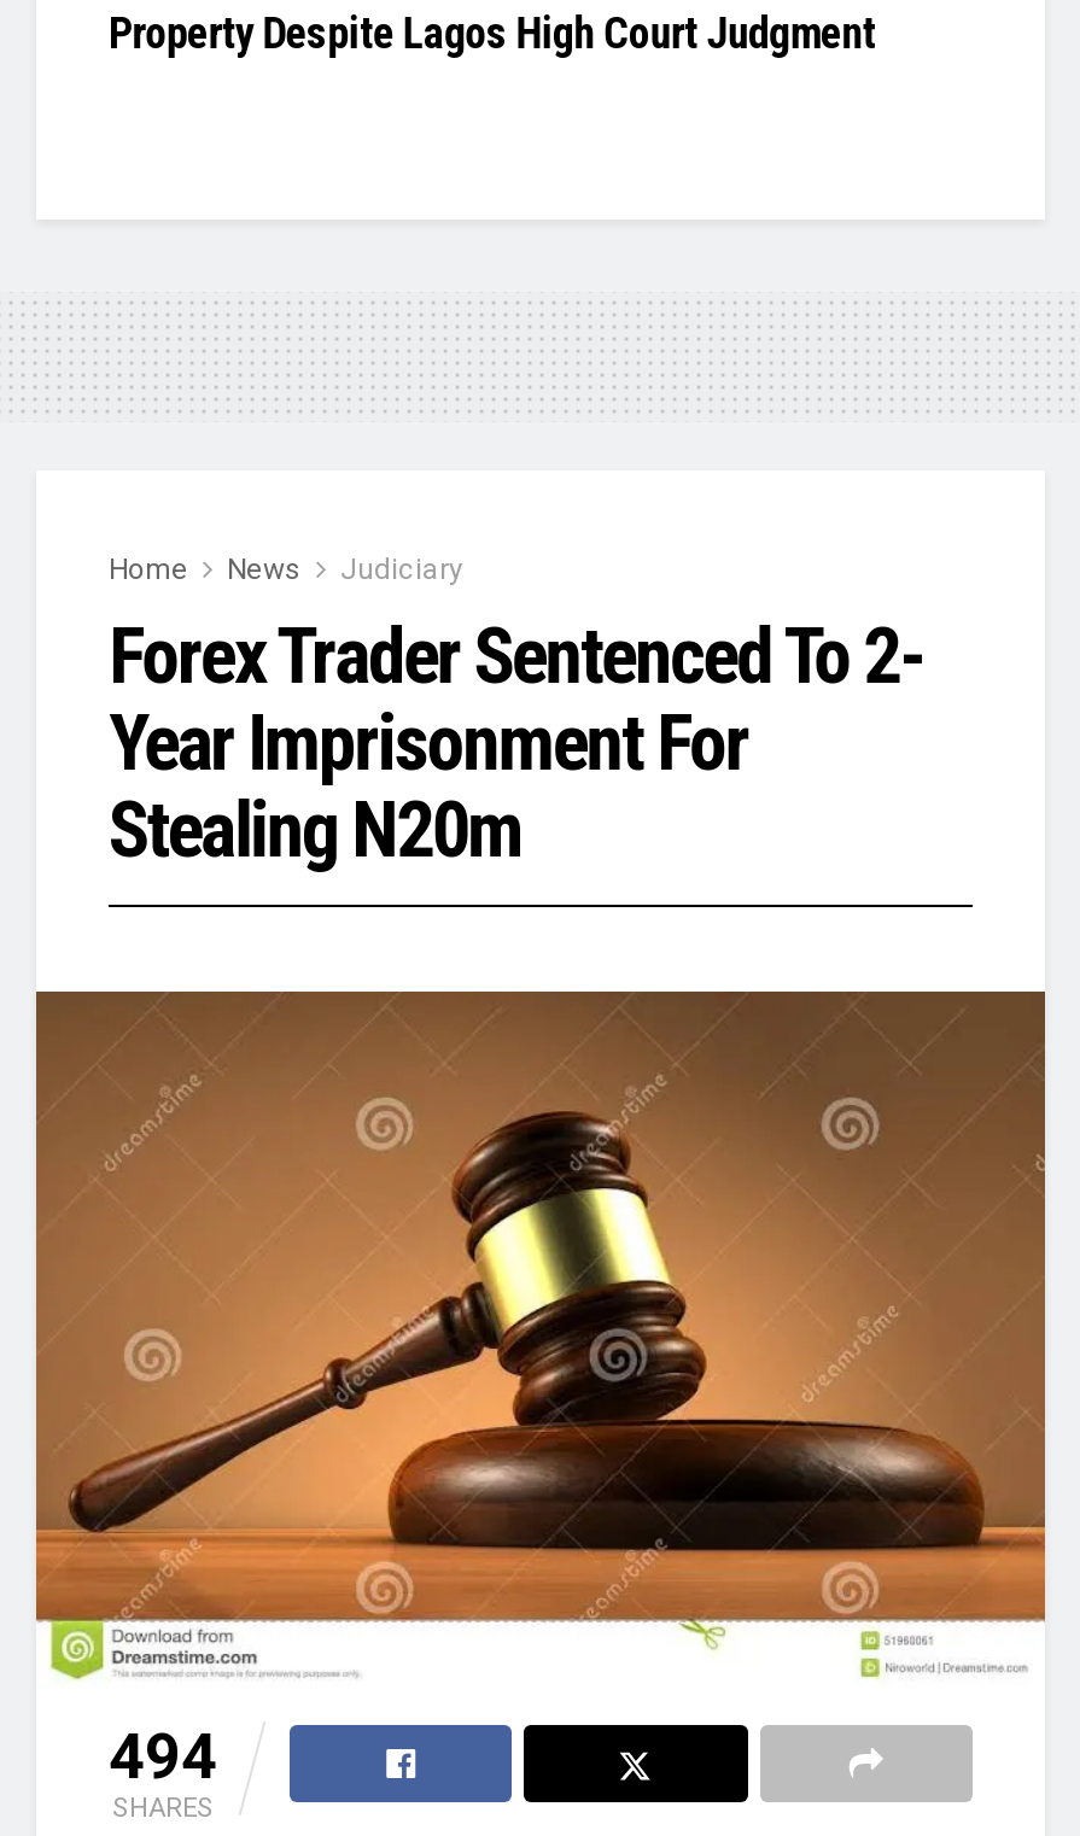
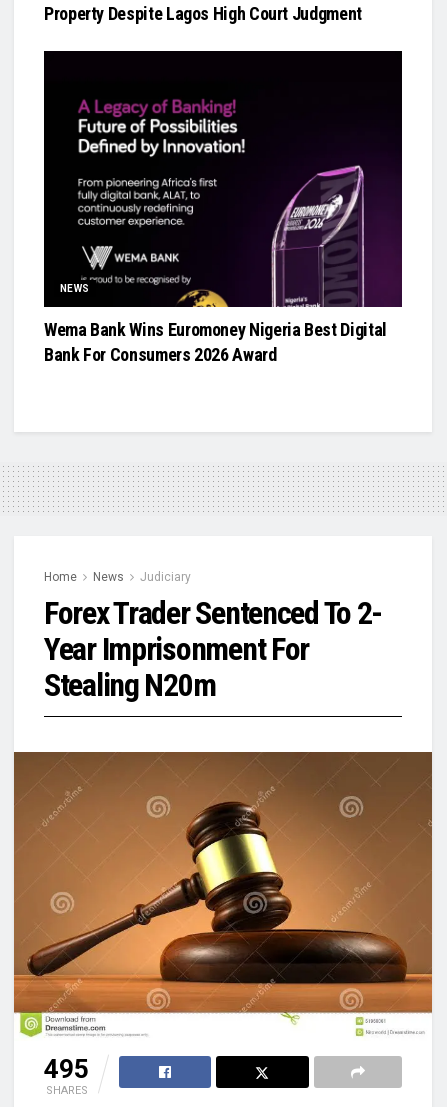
none -> [43,50,403,365] [image] | NEWS | Wema Bank Wins Euromoney Nigeria Best Digital | Bank For Consumers 2026 Award
[109,1721,217,1794] 494 -> [44,1054,89,1084] 495

